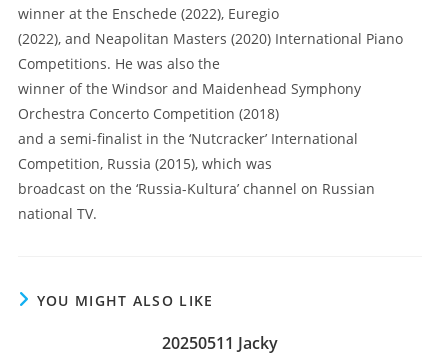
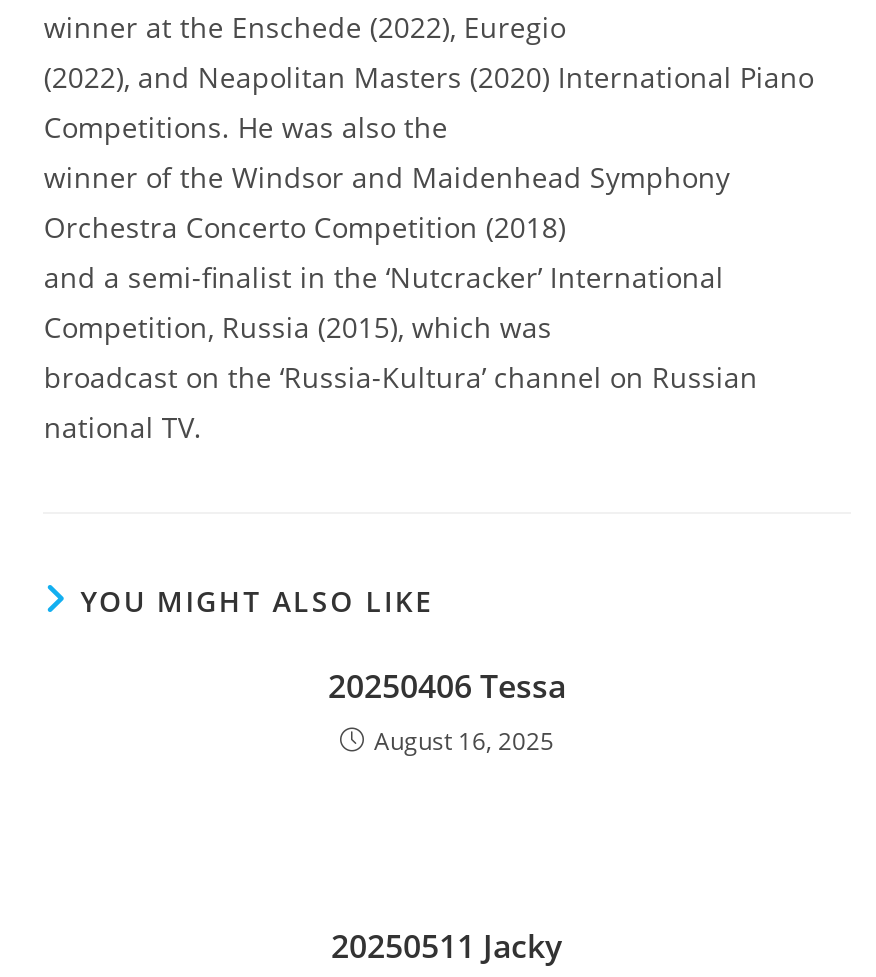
none -> [328,664,566,758] 20250406 Tessa | August 16, 2025

